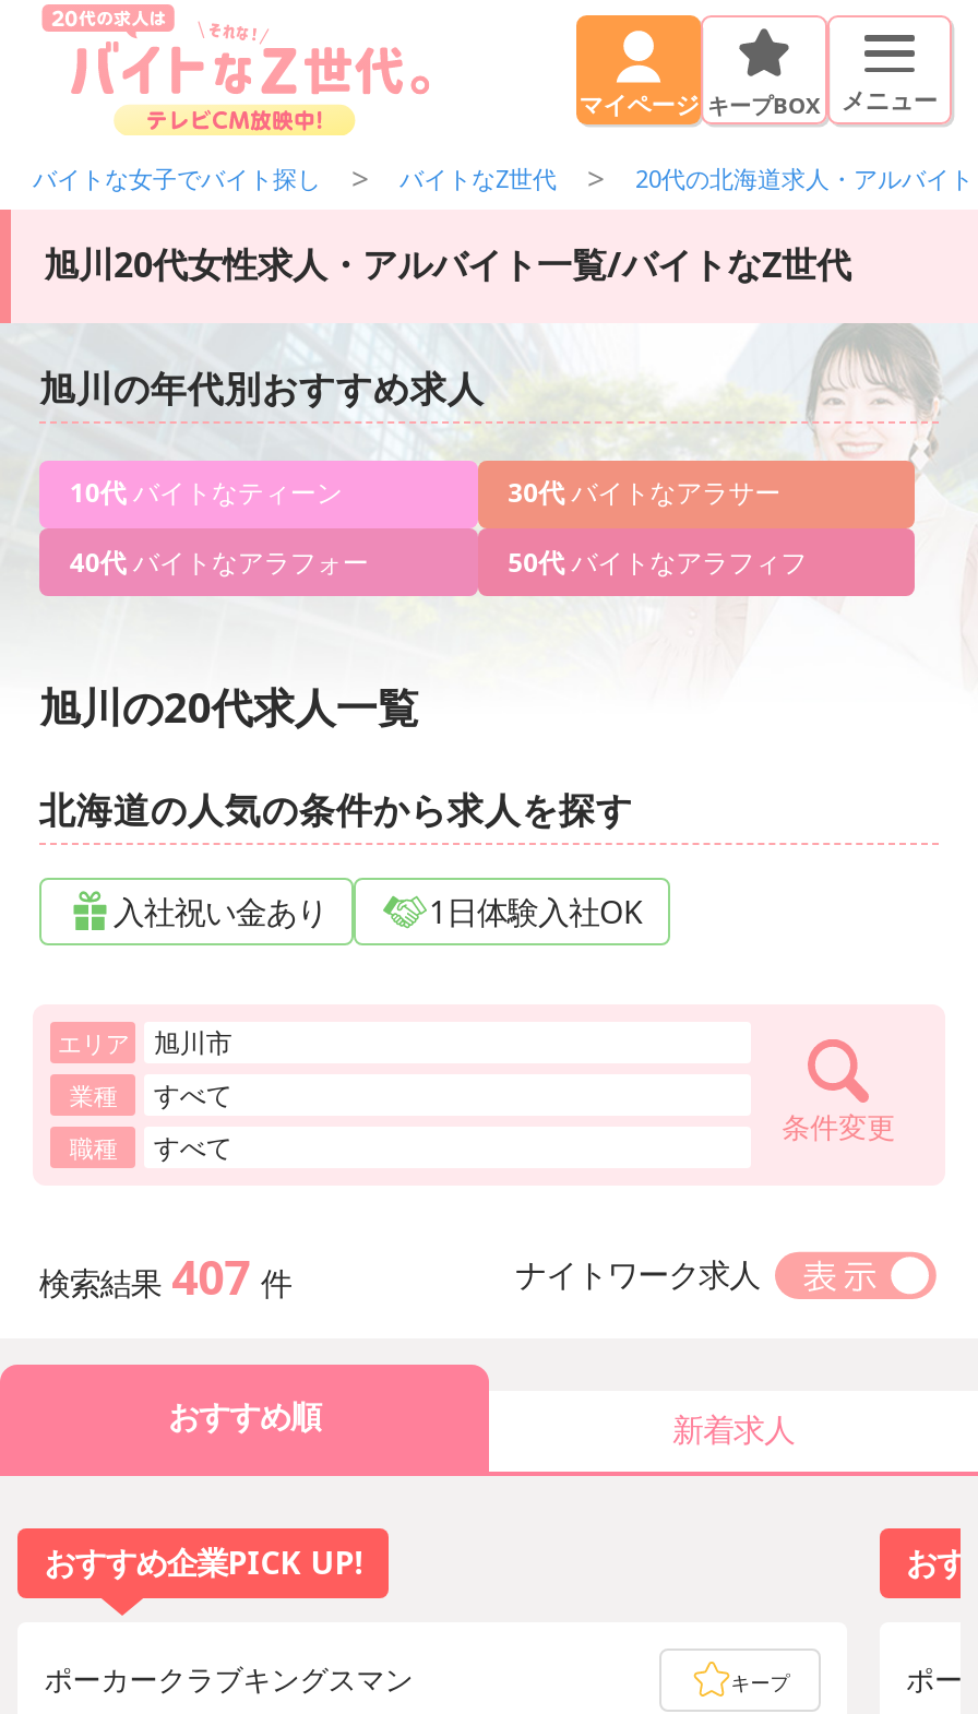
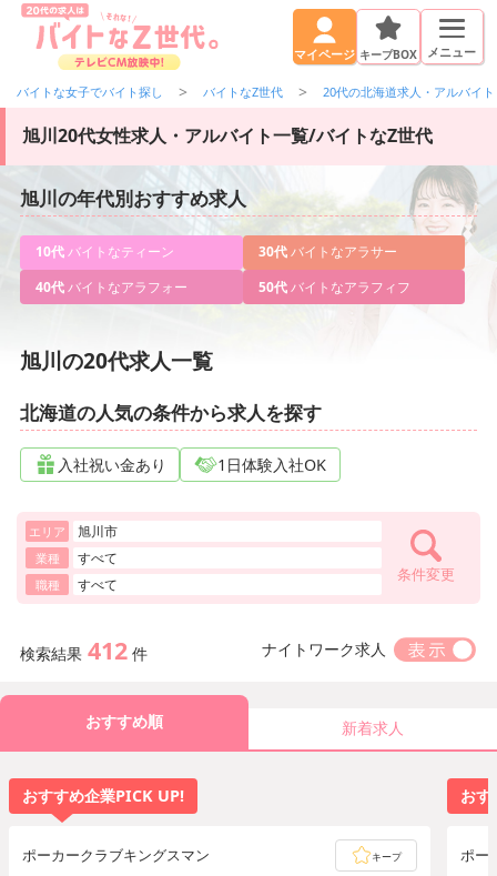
[39,1244,291,1307] 検索結果 407 件 -> [20,634,148,666] 検索結果 412 件

